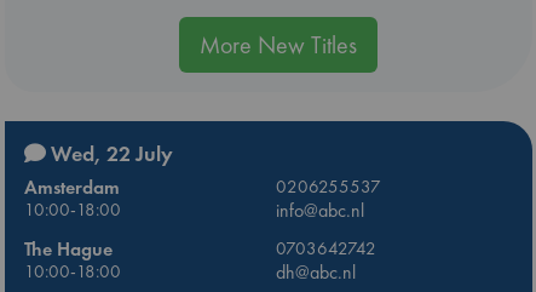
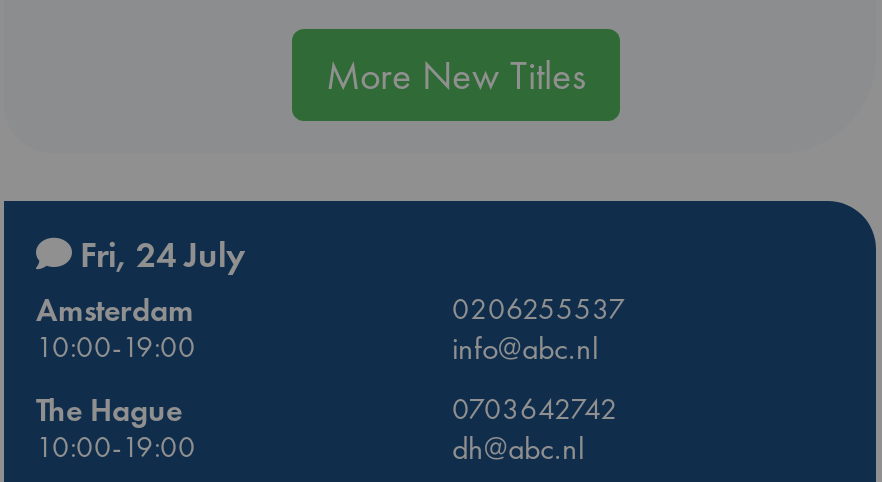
[46,139,173,167] Wed, 22 July -> [72,230,246,276] Fri, 24 July
[24,197,121,222] 10:00-18:00 -> [36,326,196,366] 10:00-19:00
[24,259,121,283] 10:00-18:00 -> [36,427,196,467] 10:00-19:00

